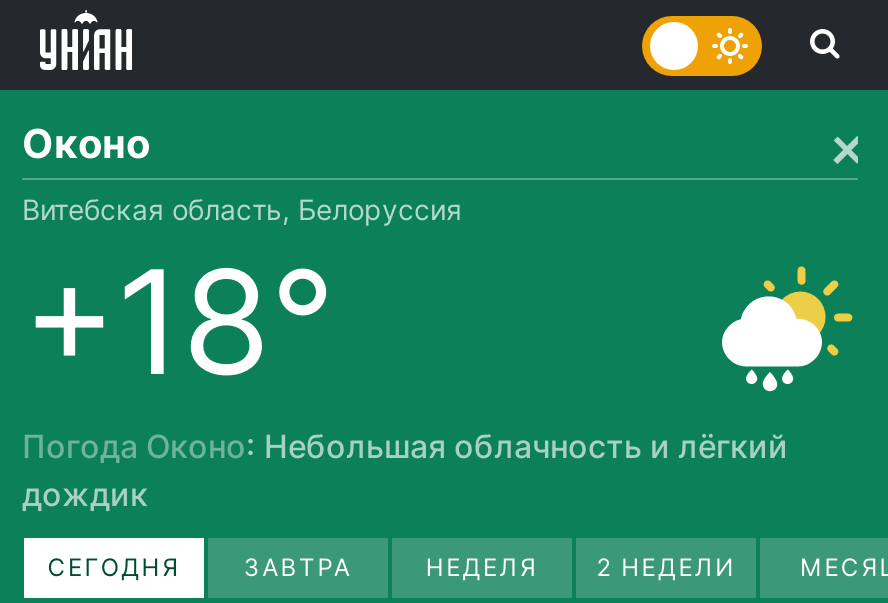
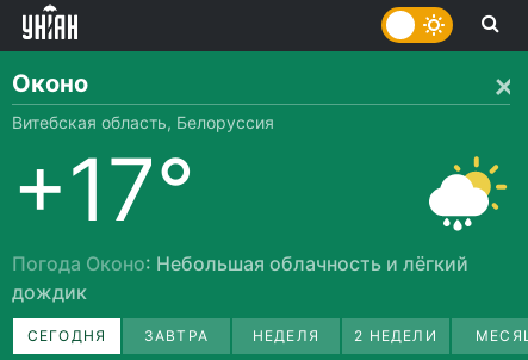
[22,234,336,408] +18° -> [12,137,195,241] +17°

